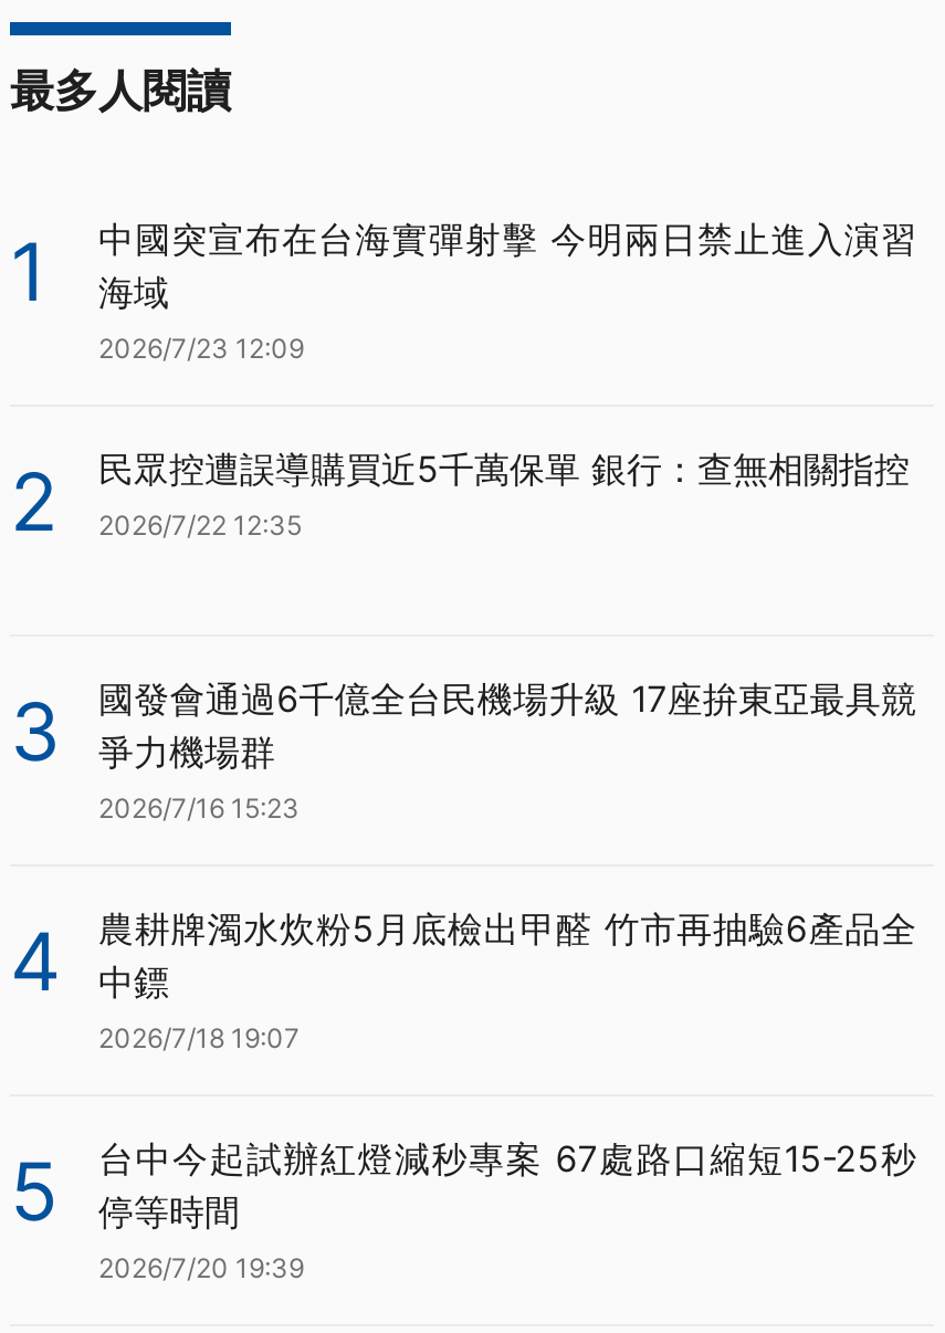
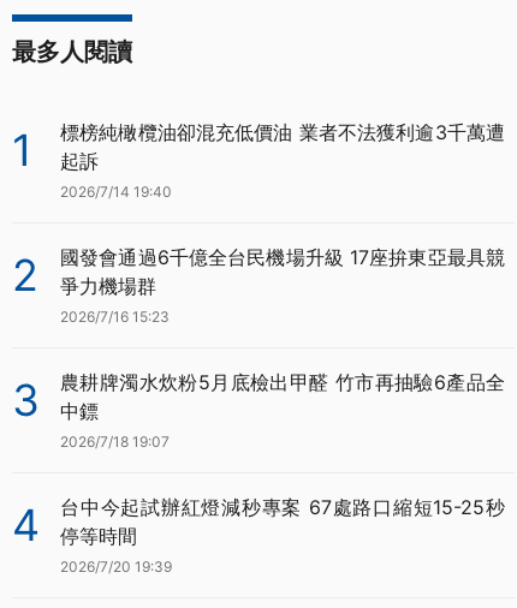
[98,217,916,365] 中國突宣布在台海實彈射擊 今明兩日禁止進入演習 | 海域 | 2026/7/23 12:09 -> [60,120,505,201] 標榜純橄欖油卻混充低價油 業者不法獲利逾3千萬遭 | 起訴 | 2026/7/14 19:40
[10,447,910,780] 民眾控遭誤導購買近5千萬保單 銀行：查無相關指控 | 2026/7/22 12:35 | 3 -> none
[10,906,916,1010] 4 農耕牌濁水炊粉5月底檢出甲醛 竹市再抽驗6產品全 中鏢 -> [12,370,505,427] 3 農耕牌濁水炊粉5月底檢出甲醛 竹市再抽驗6產品全 中鏢
[10,1136,916,1240] 5 台中今起試辦紅燈減秒專案 67處路口縮短15-25秒 停等時間 -> [12,495,505,552] 4 台中今起試辦紅燈減秒專案 67處路口縮短15-25秒 停等時間

